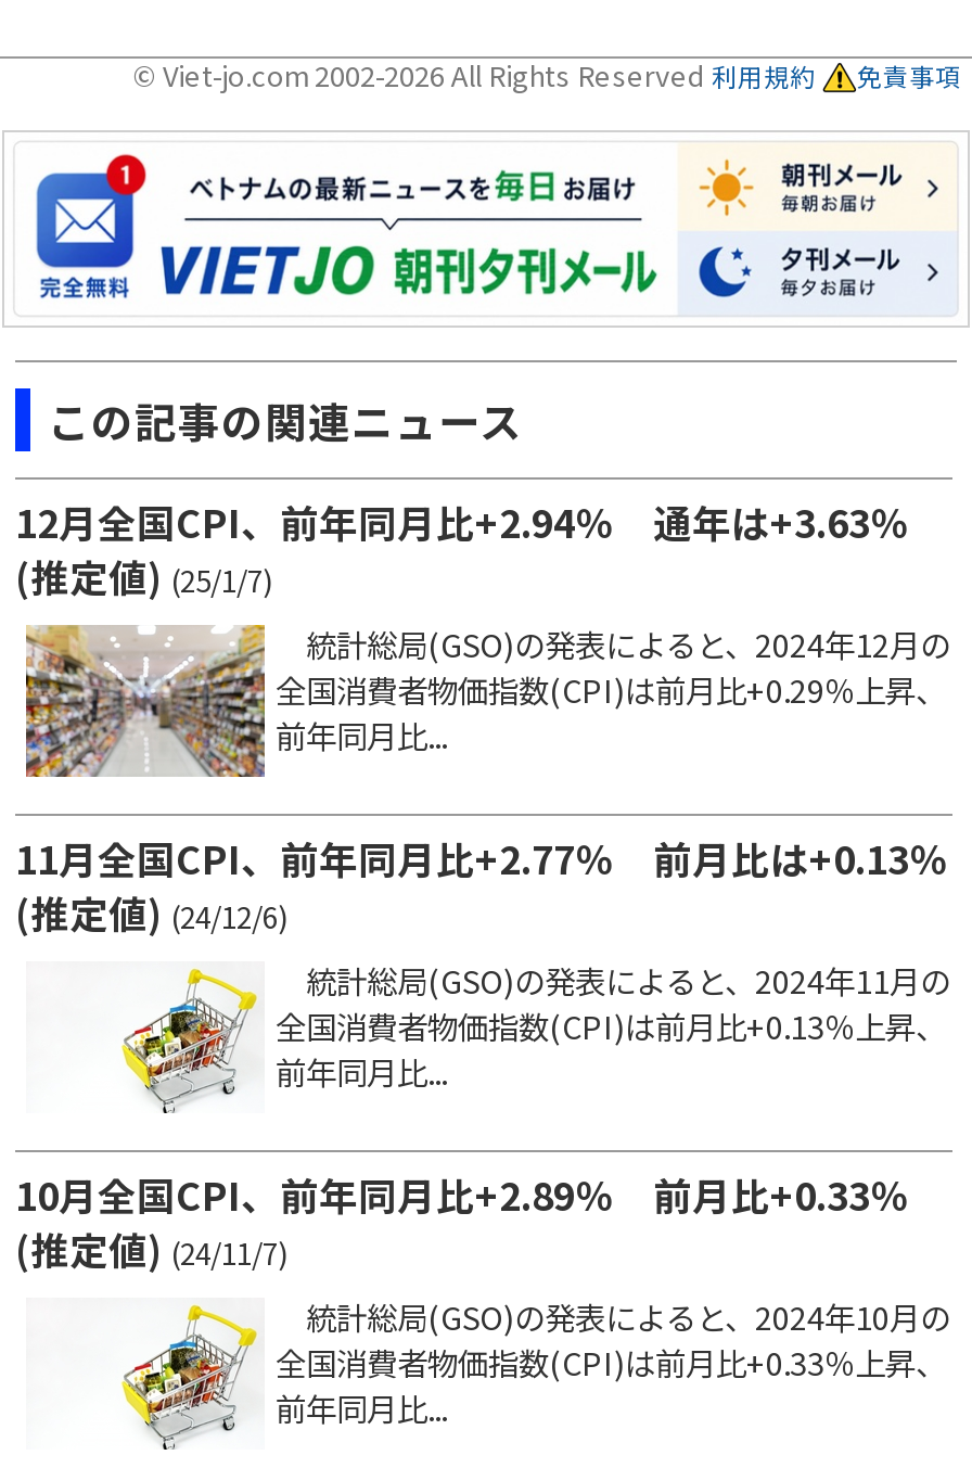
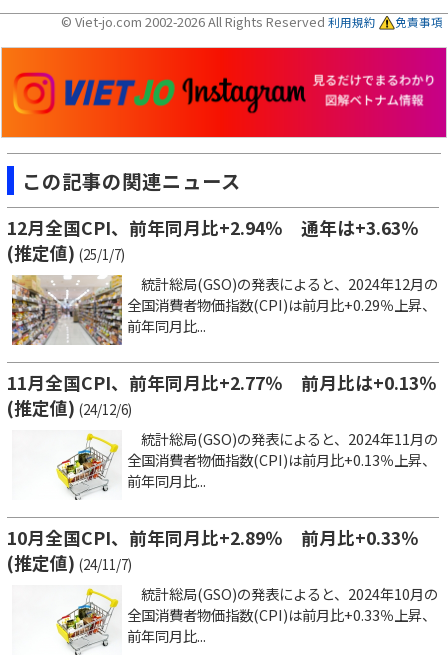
[7,132,965,325] [image] -> [3,47,445,138] [image]

